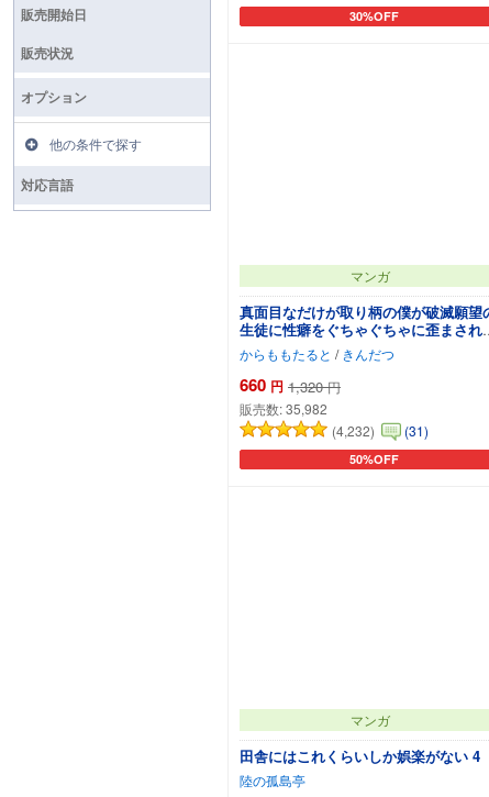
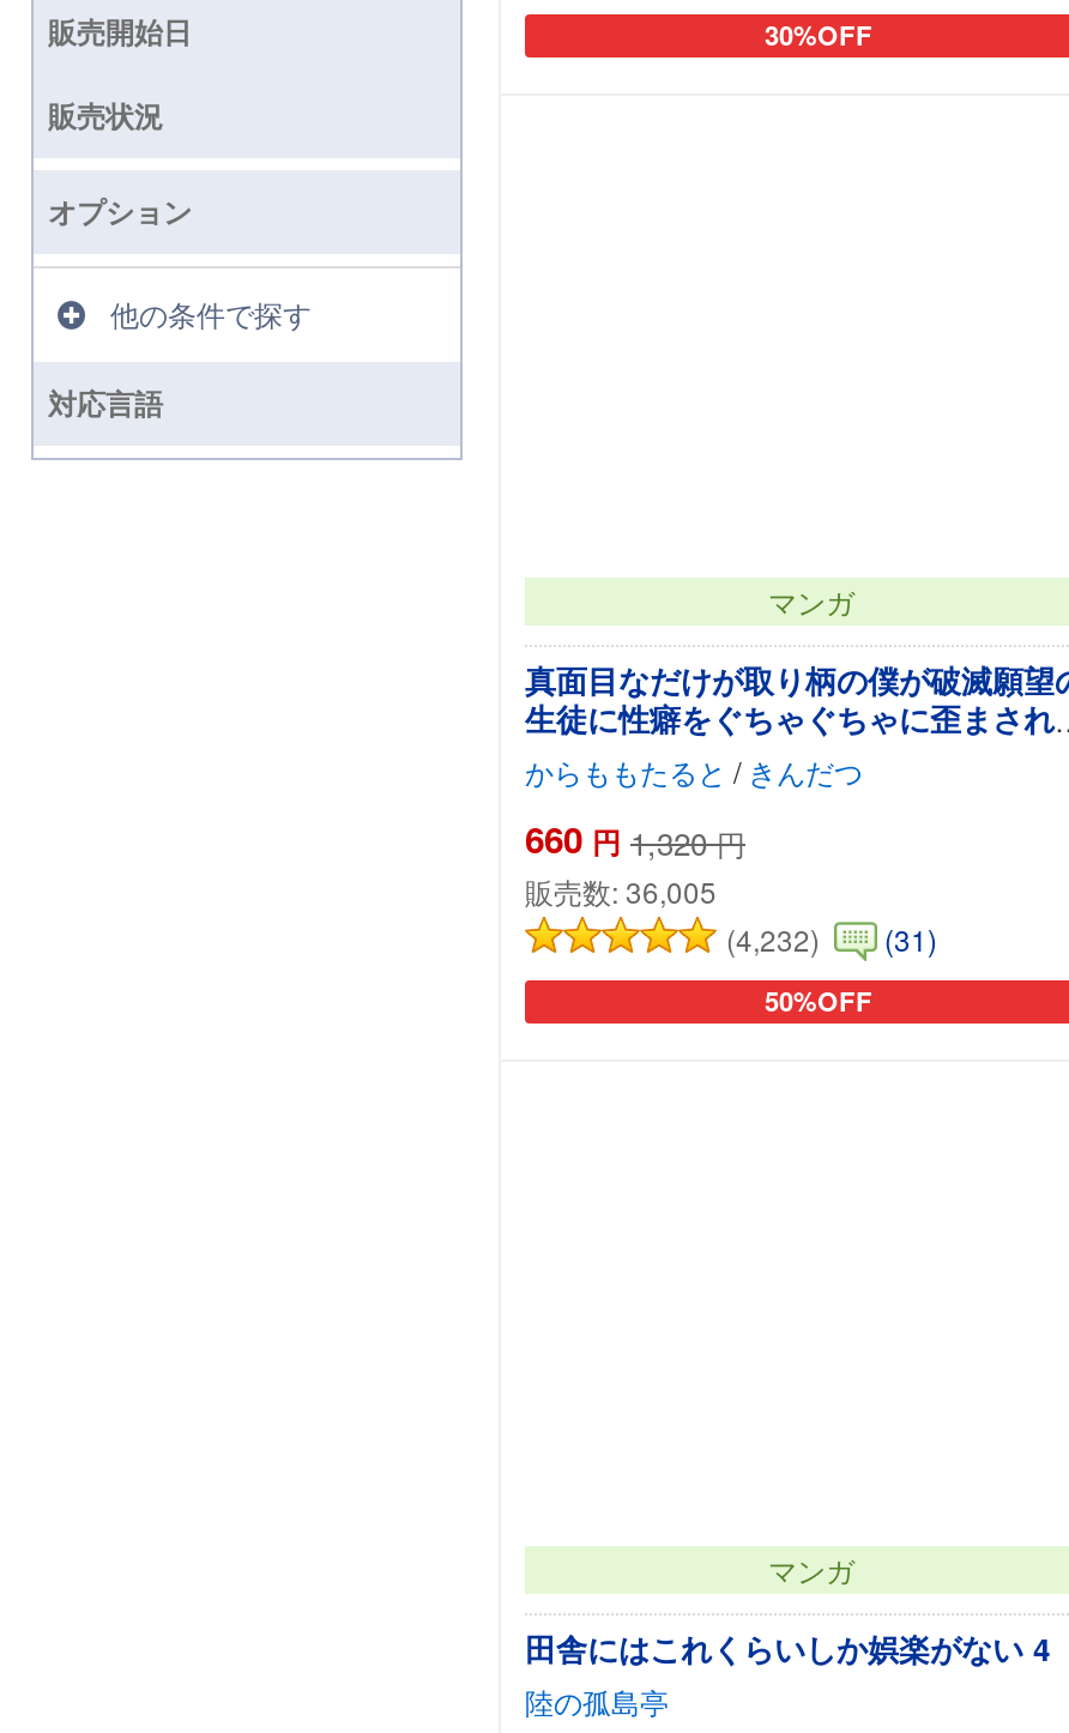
[240,400,327,418] 販売数: 35,982 -> [525,871,717,912] 販売数: 36,005

